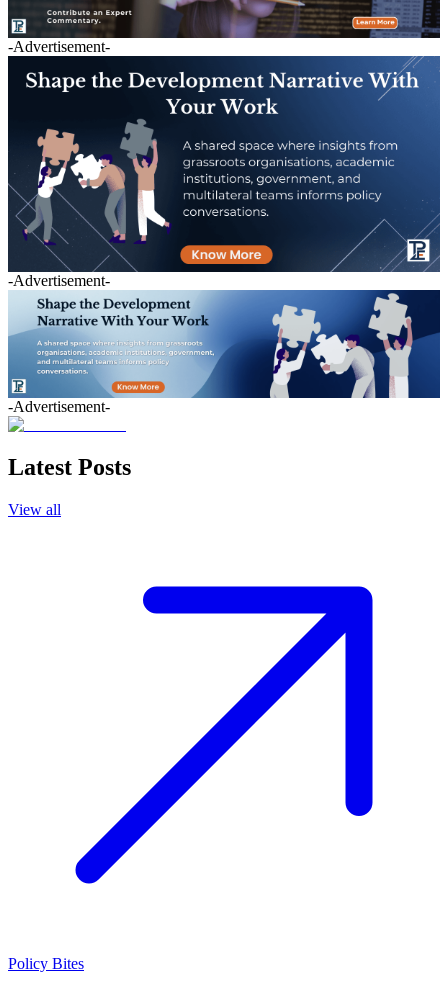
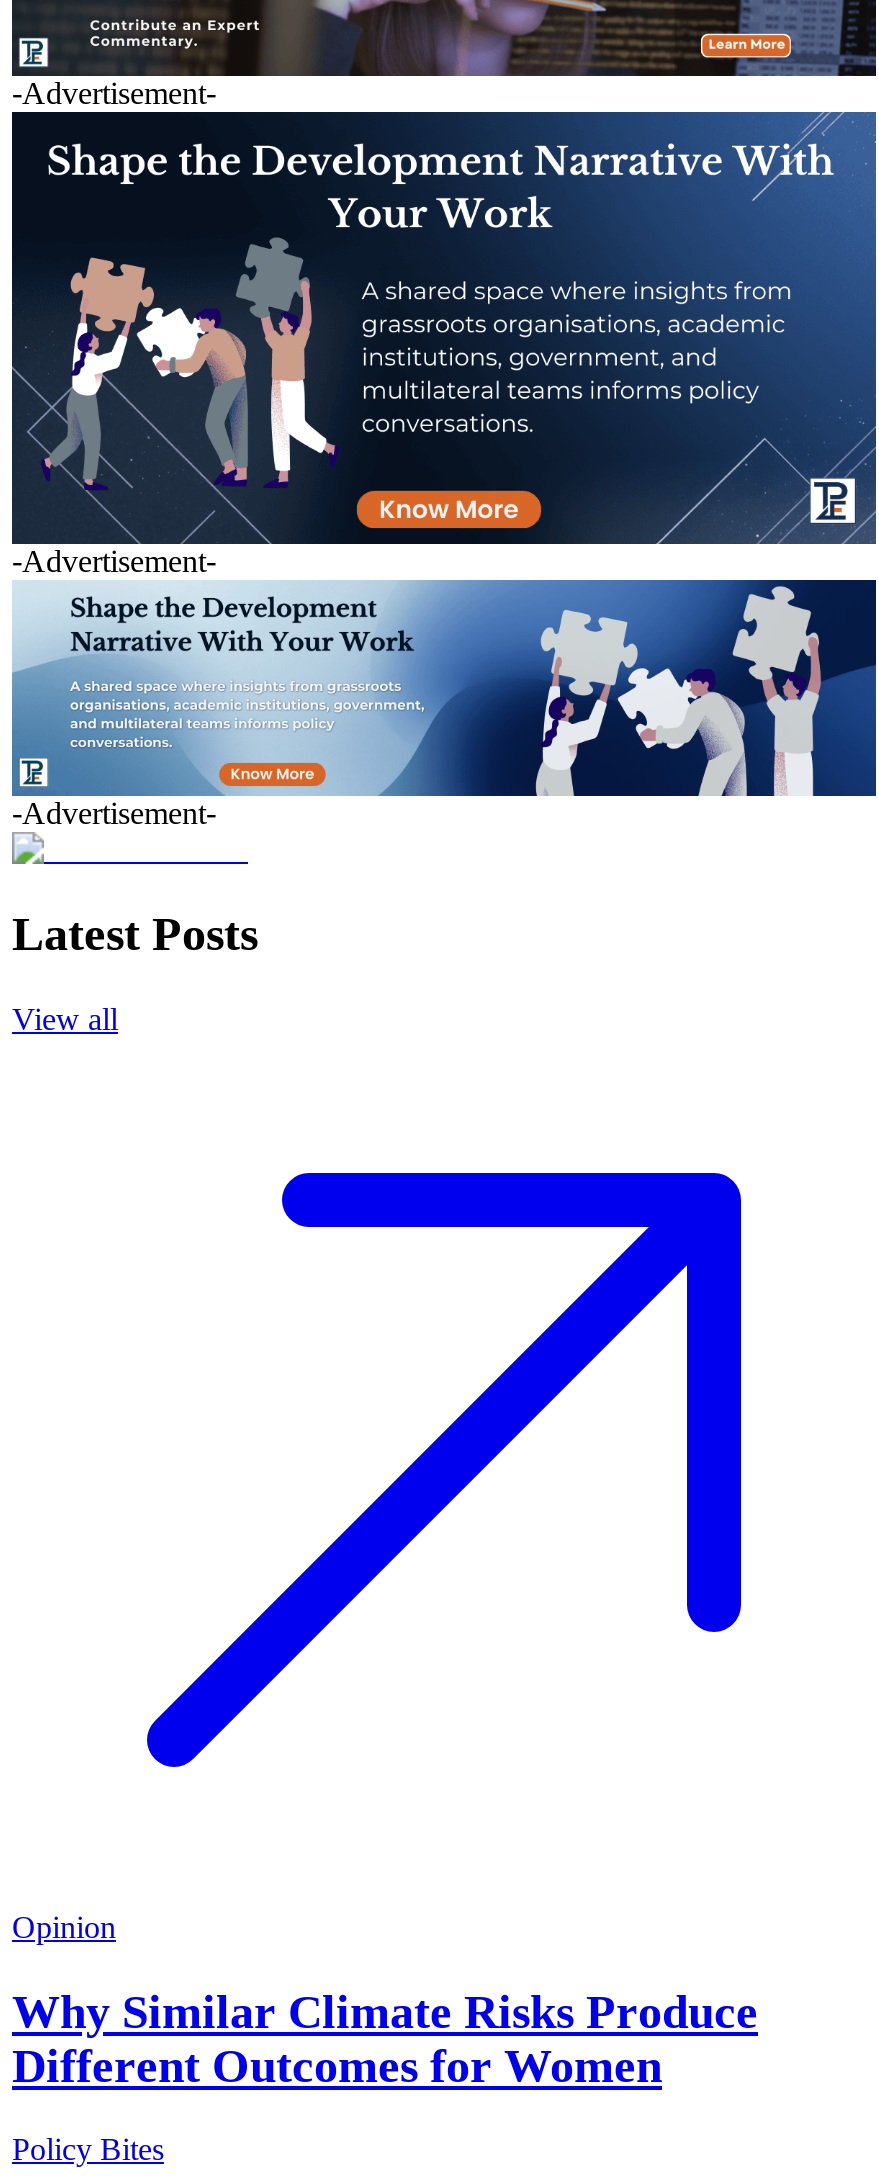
none -> [12,1909,758,2091] Opinion | Why Similar Climate Risks Produce | Different Outcomes for Women

